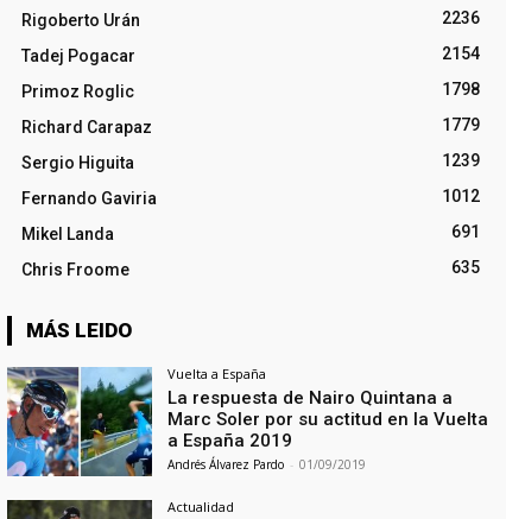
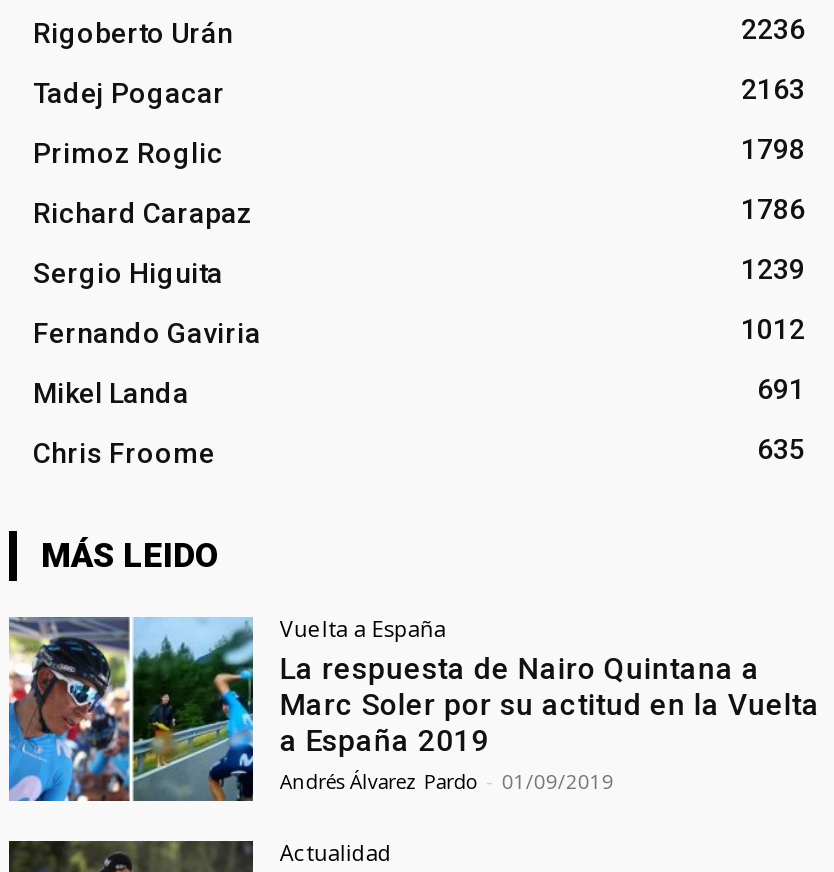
[442,44,480,63] 2154 -> [741,73,805,105] 2163
[442,116,480,135] 1779 -> [741,193,805,225] 1786

